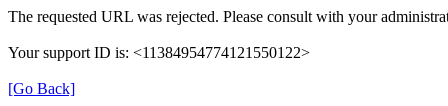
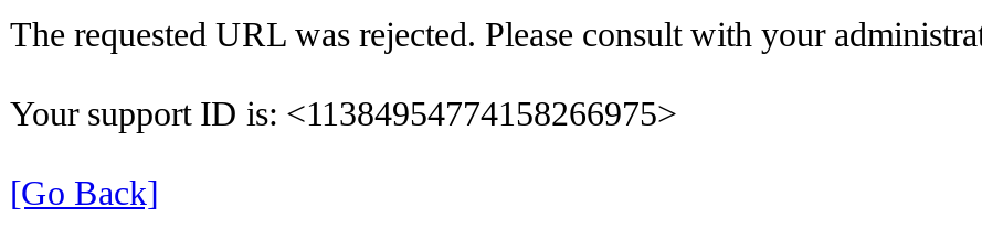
[8,44,310,61] Your support ID is: <11384954774121550122> -> [10,95,677,132] Your support ID is: <11384954774158266975>

